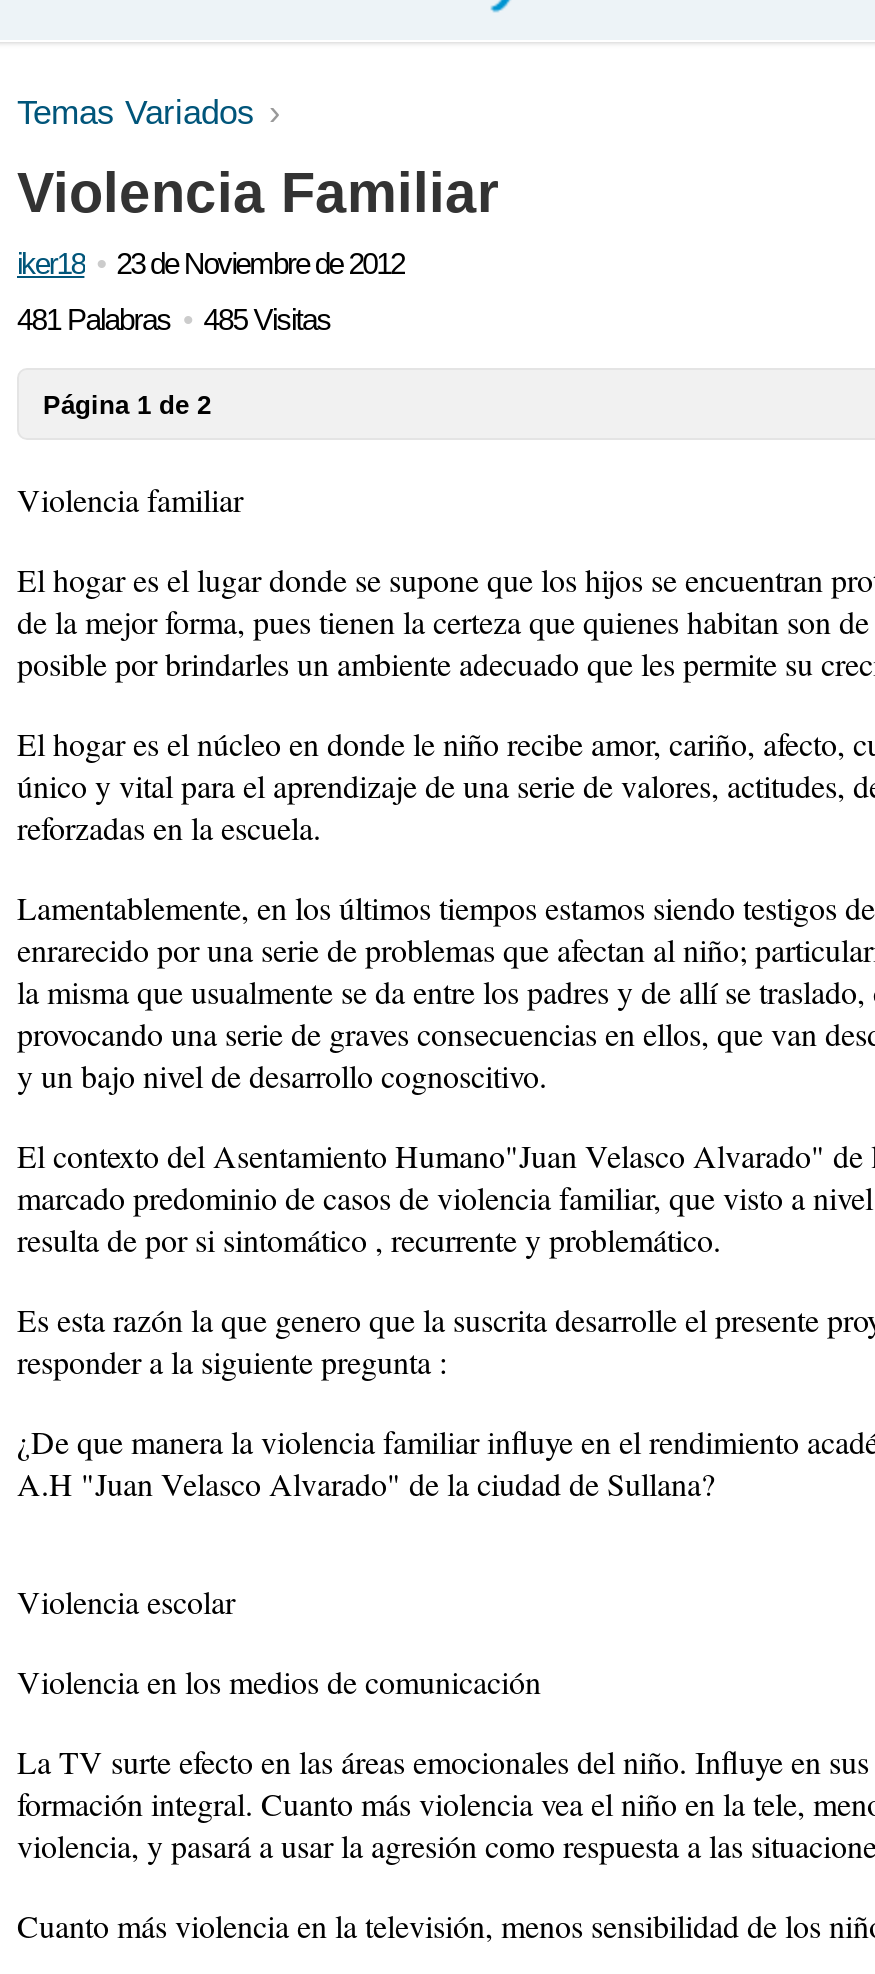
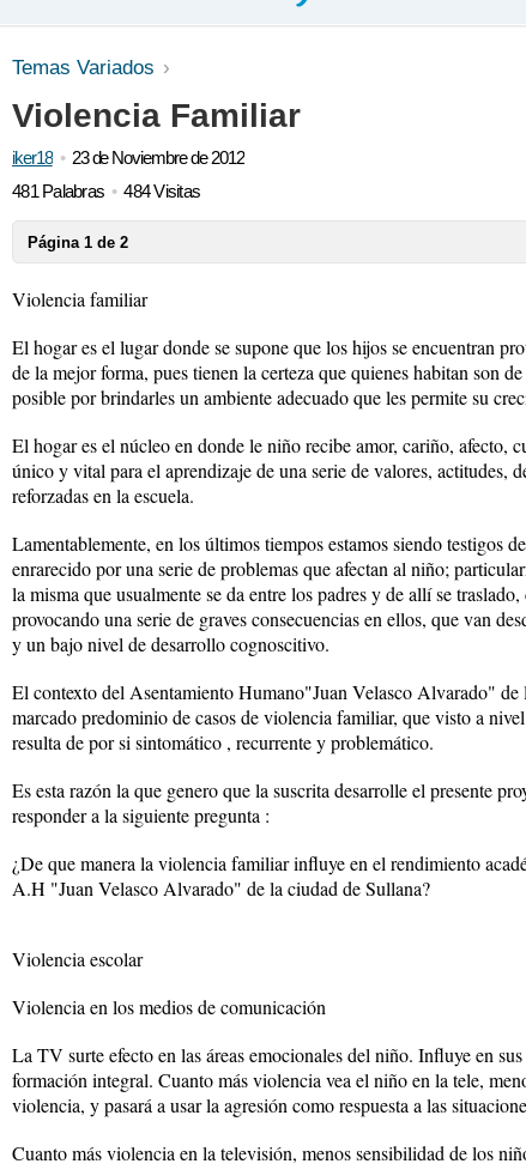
[17,302,331,336] 481 Palabras 485 Visitas -> [12,181,200,201] 481 Palabras 484 Visitas

